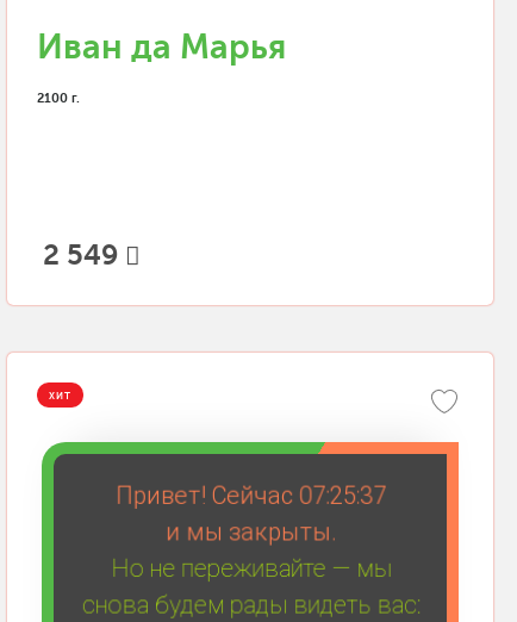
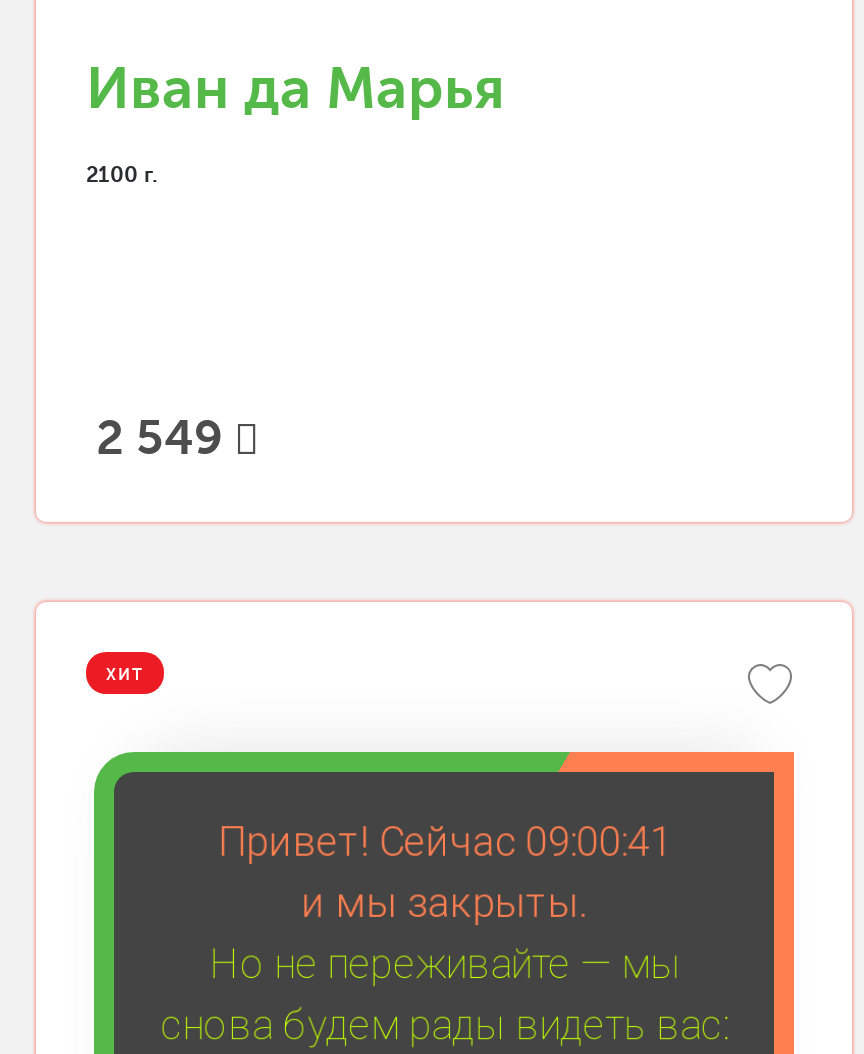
[117,481,383,509] Привет! Сейчас 07:25:37 -> [221,817,667,865] Привет! Сейчас 09:00:41

